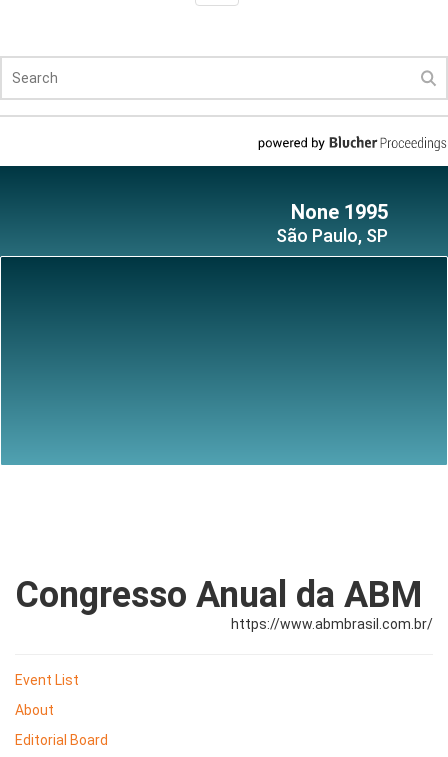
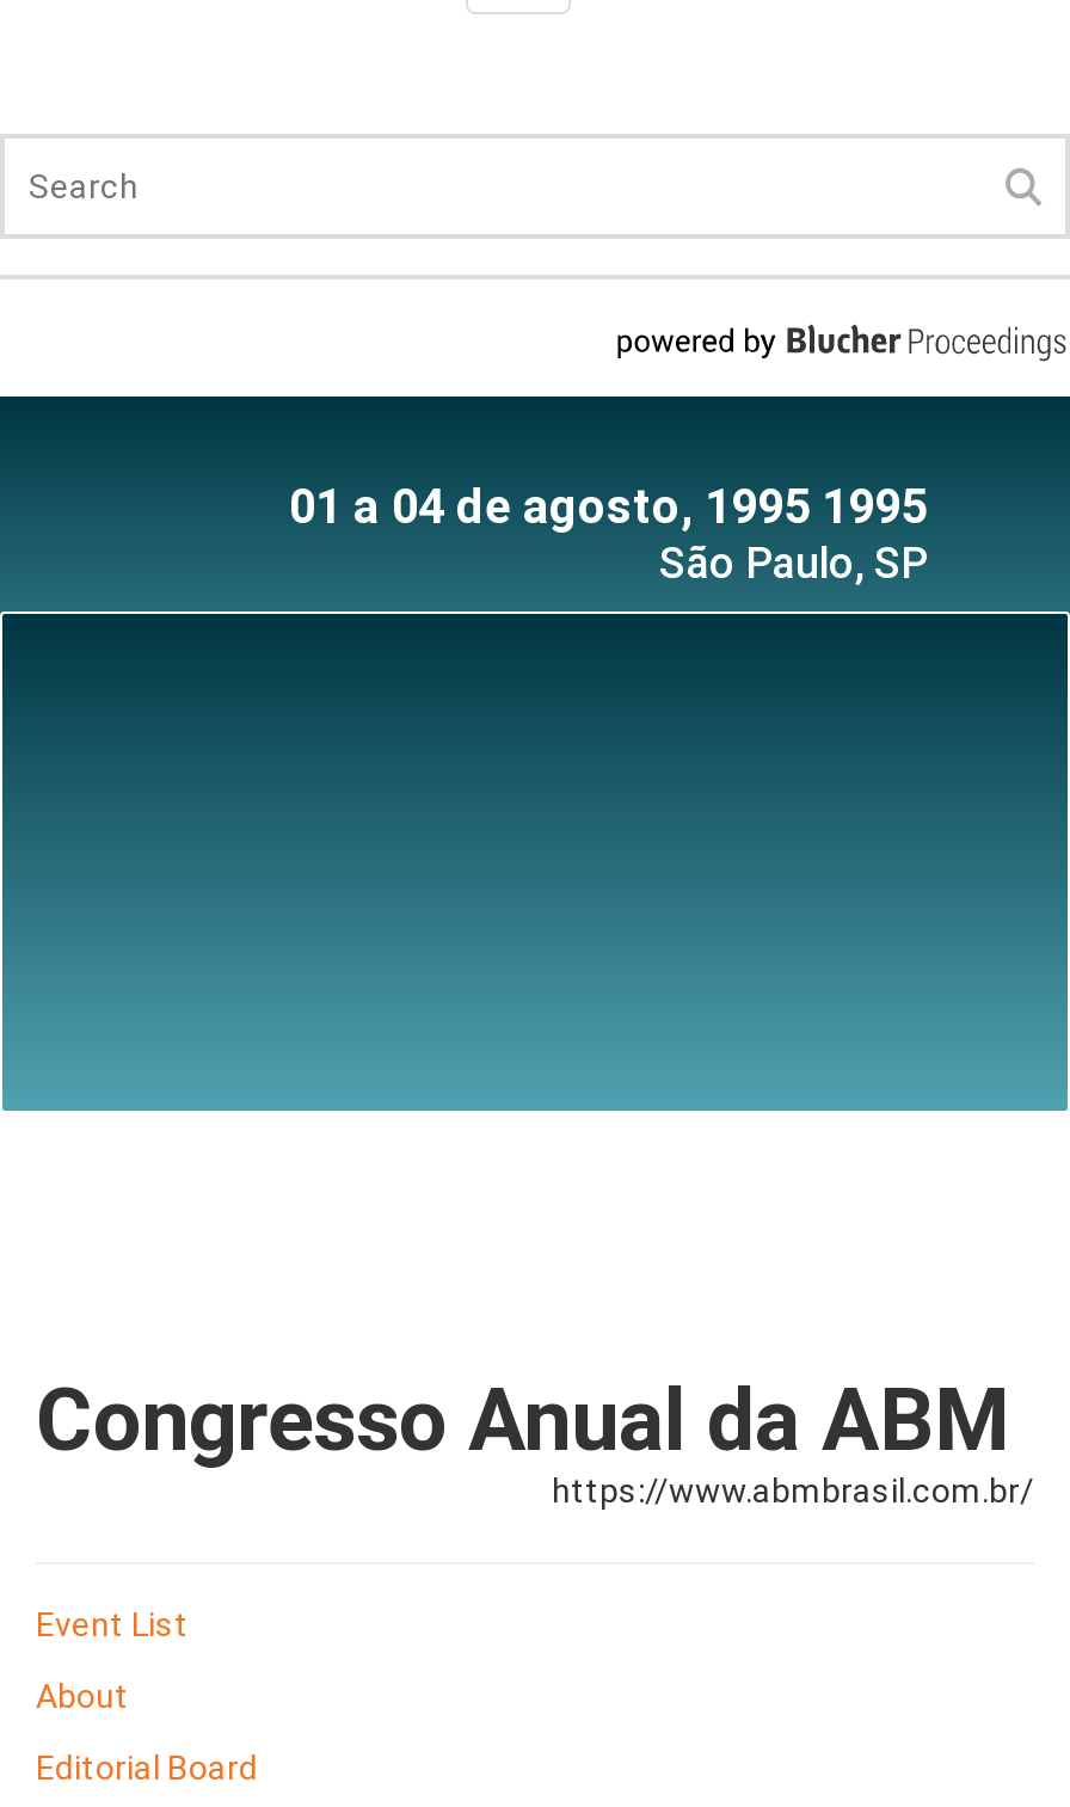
[291,200,388,224] None 1995 -> [289,478,927,536] 01 a 04 de agosto, 1995 1995

